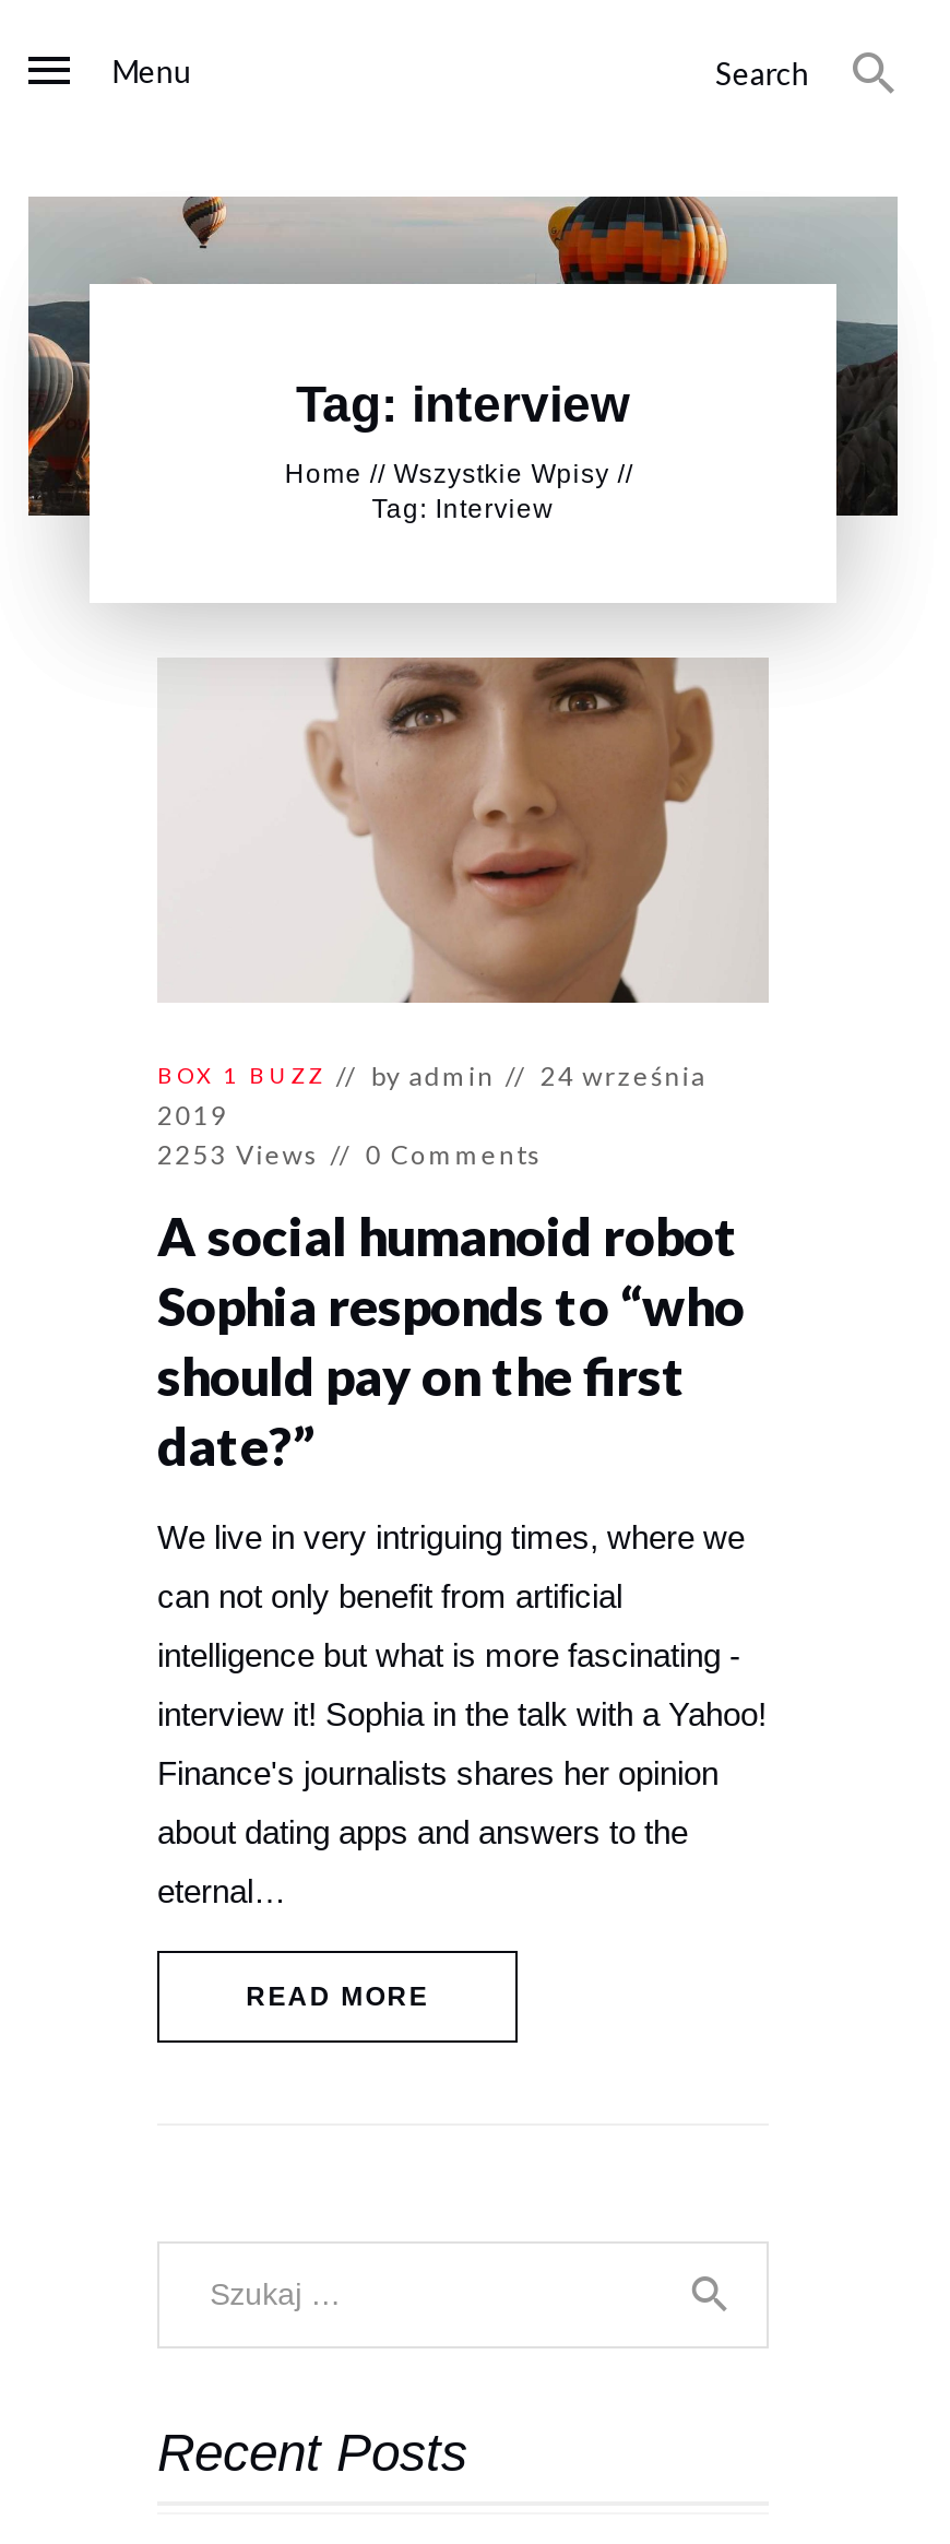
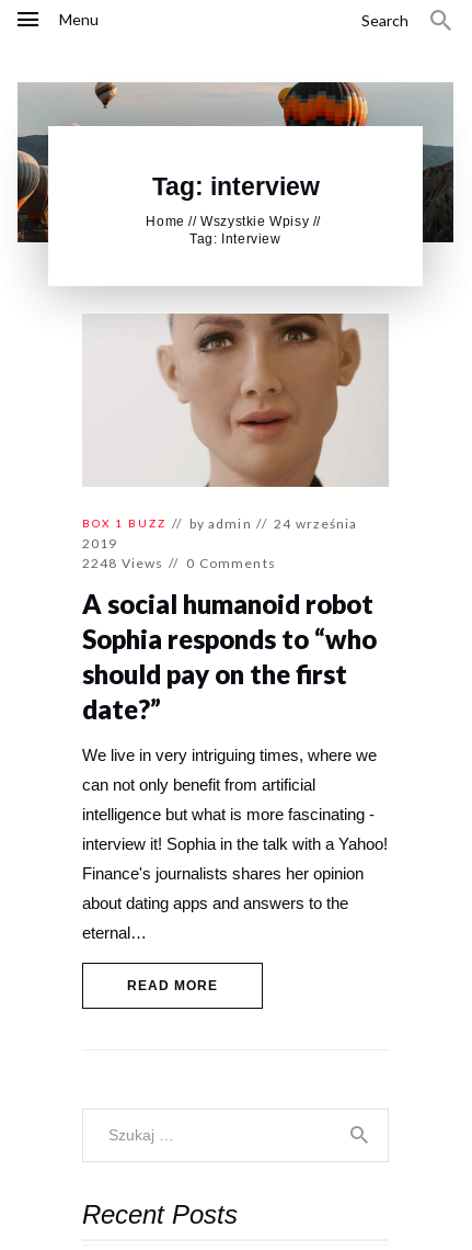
[157,1139,543,1172] 2253 Views 0 Comments -> [82,555,276,572] 2248 Views 0 Comments

